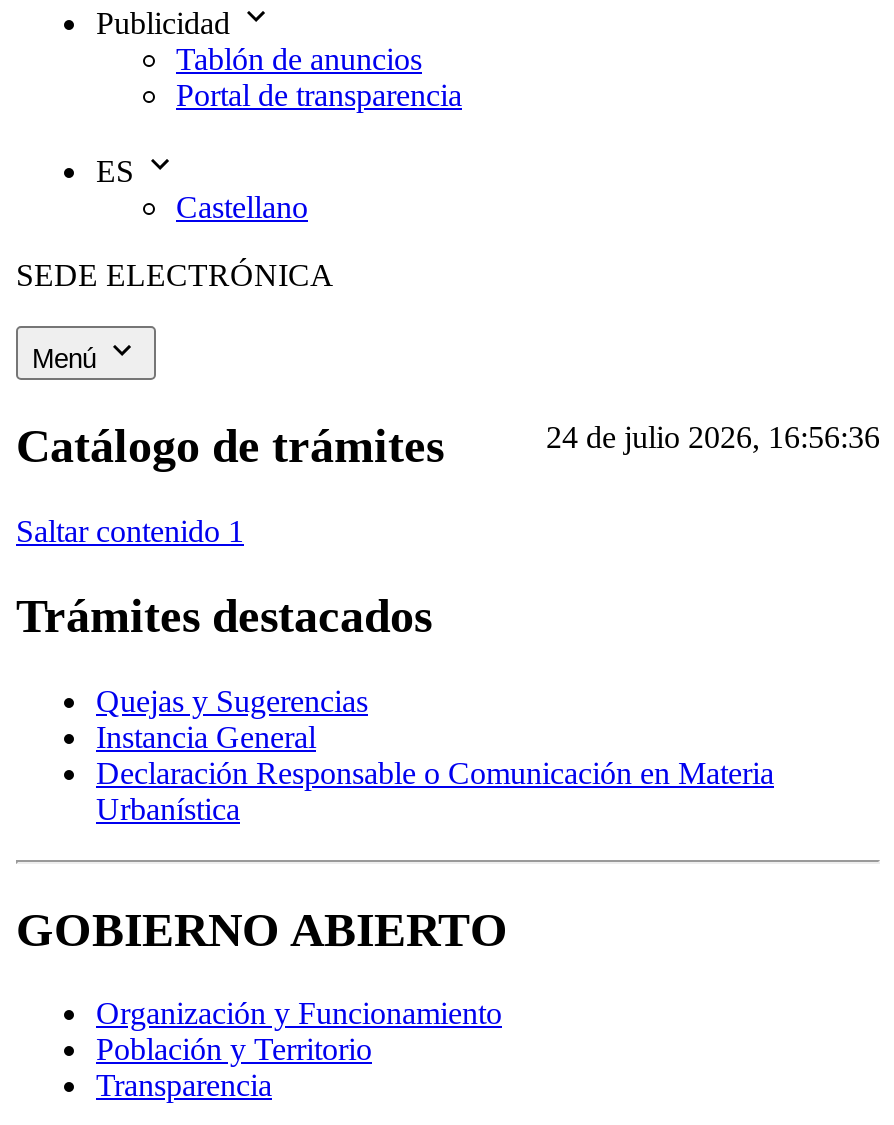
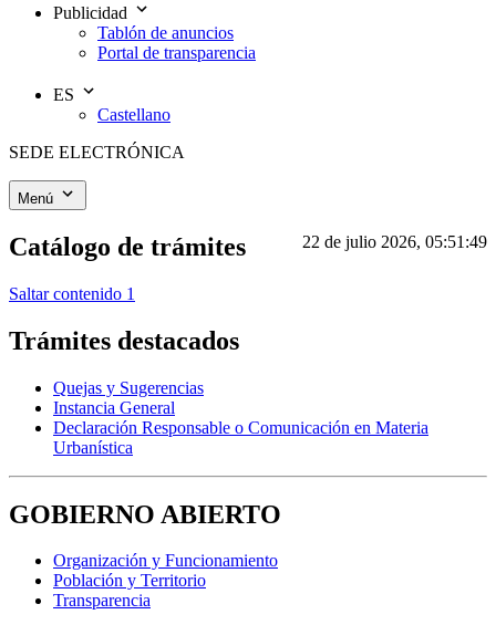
[546,420,880,454] 24 de julio 2026, 16:56:36 -> [302,232,487,251] 22 de julio 2026, 05:51:49

